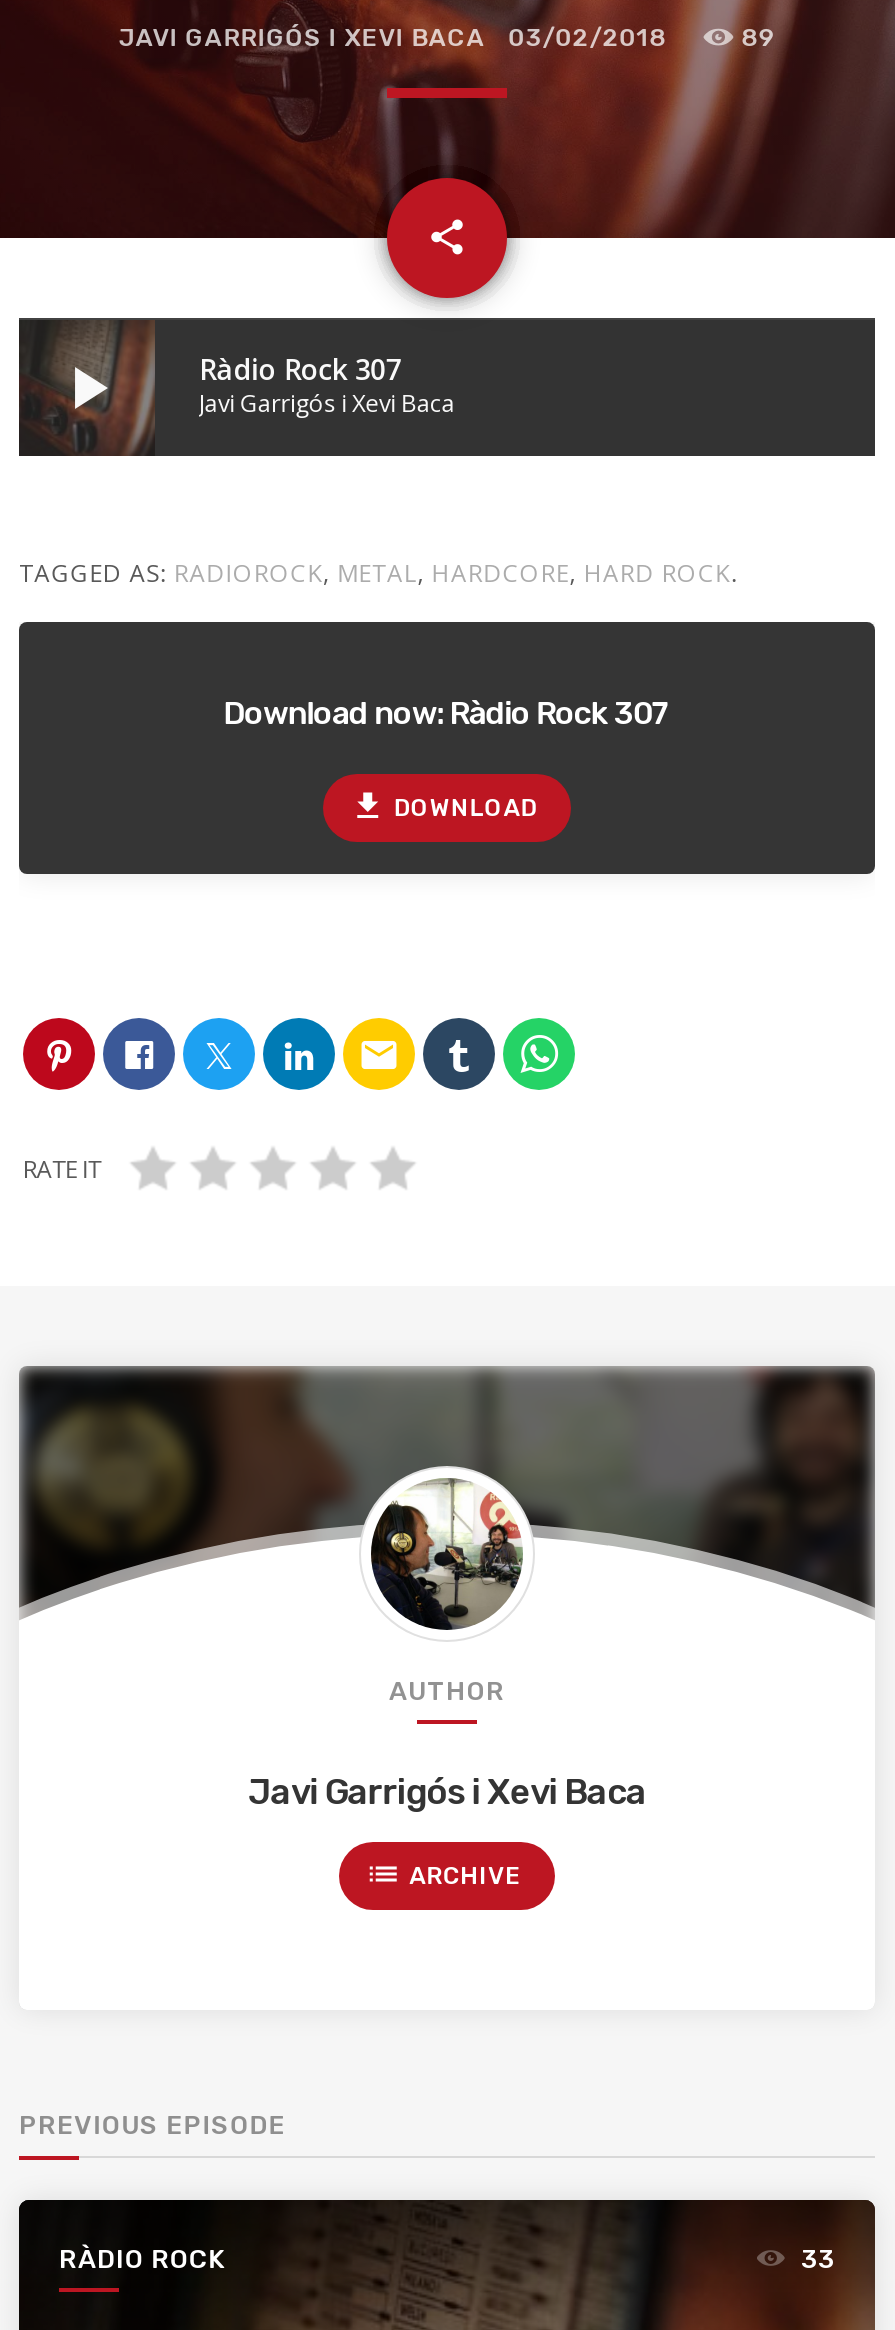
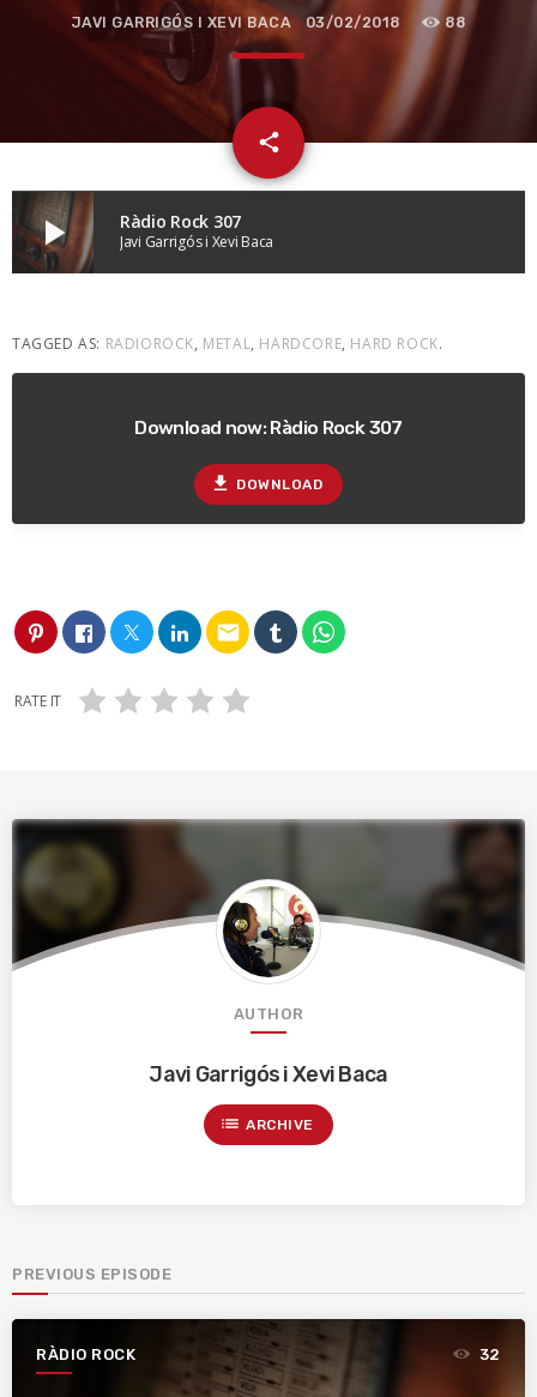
[734,21,775,51] 89 -> [441,13,465,31] 88
[794,2243,835,2273] 33 -> [475,1345,501,1363] 32

